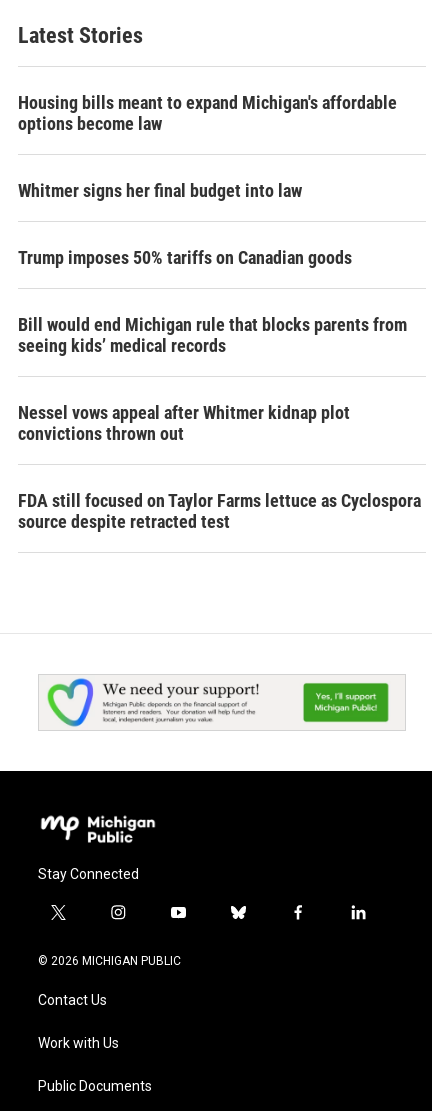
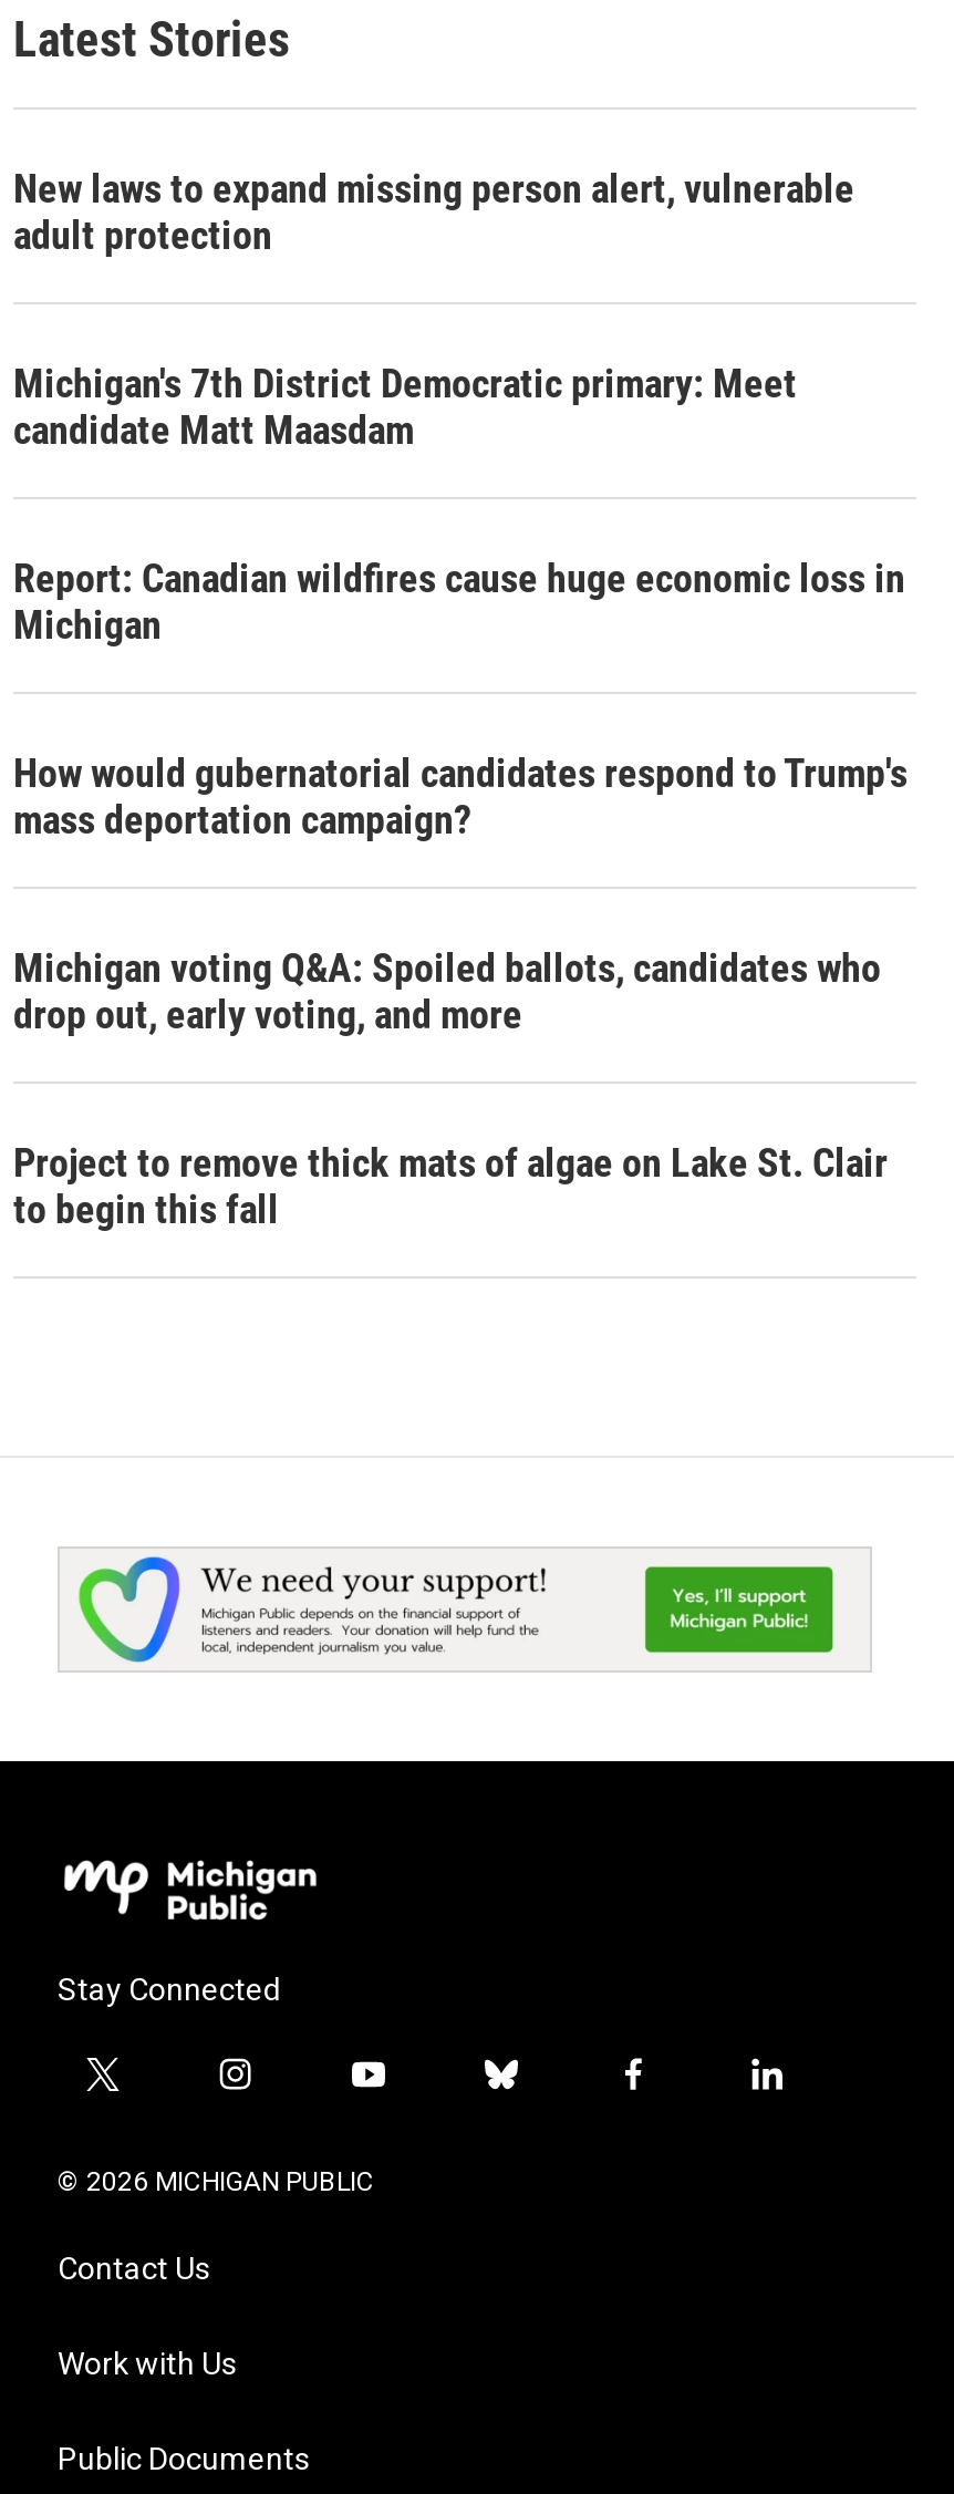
[18,92,397,134] Housing bills meant to expand Michigan's affordable | options become law -> [13,166,854,259] New laws to expand missing person alert, vulnerable | adult protection
[18,180,302,201] Whitmer signs her final budget into law -> [13,360,797,453] Michigan's 7th District Democratic primary: Meet | candidate Matt Maasdam
[18,247,352,268] Trump imposes 50% tariffs on Canadian goods -> [13,555,905,648] Report: Canadian wildfires cause huge economic loss in | Michigan
[18,314,407,356] Bill would end Michigan rule that blocks parents from | seeing kids’ medical records -> [13,750,908,843] How would gubernatorial candidates respond to Trump's | mass deportation campaign?
[18,402,350,444] Nessel vows appeal after Whitmer kidnap plot | convictions thrown out -> [13,945,881,1038] Michigan voting Q&A: Spoiled ballots, candidates who | drop out, early voting, and more
[18,490,421,532] FDA still focused on Taylor Farms lettuce as Cyclospora | source despite retracted test -> [13,1140,888,1233] Project to remove thick mats of algae on Lake St. Clair | to begin this fall

